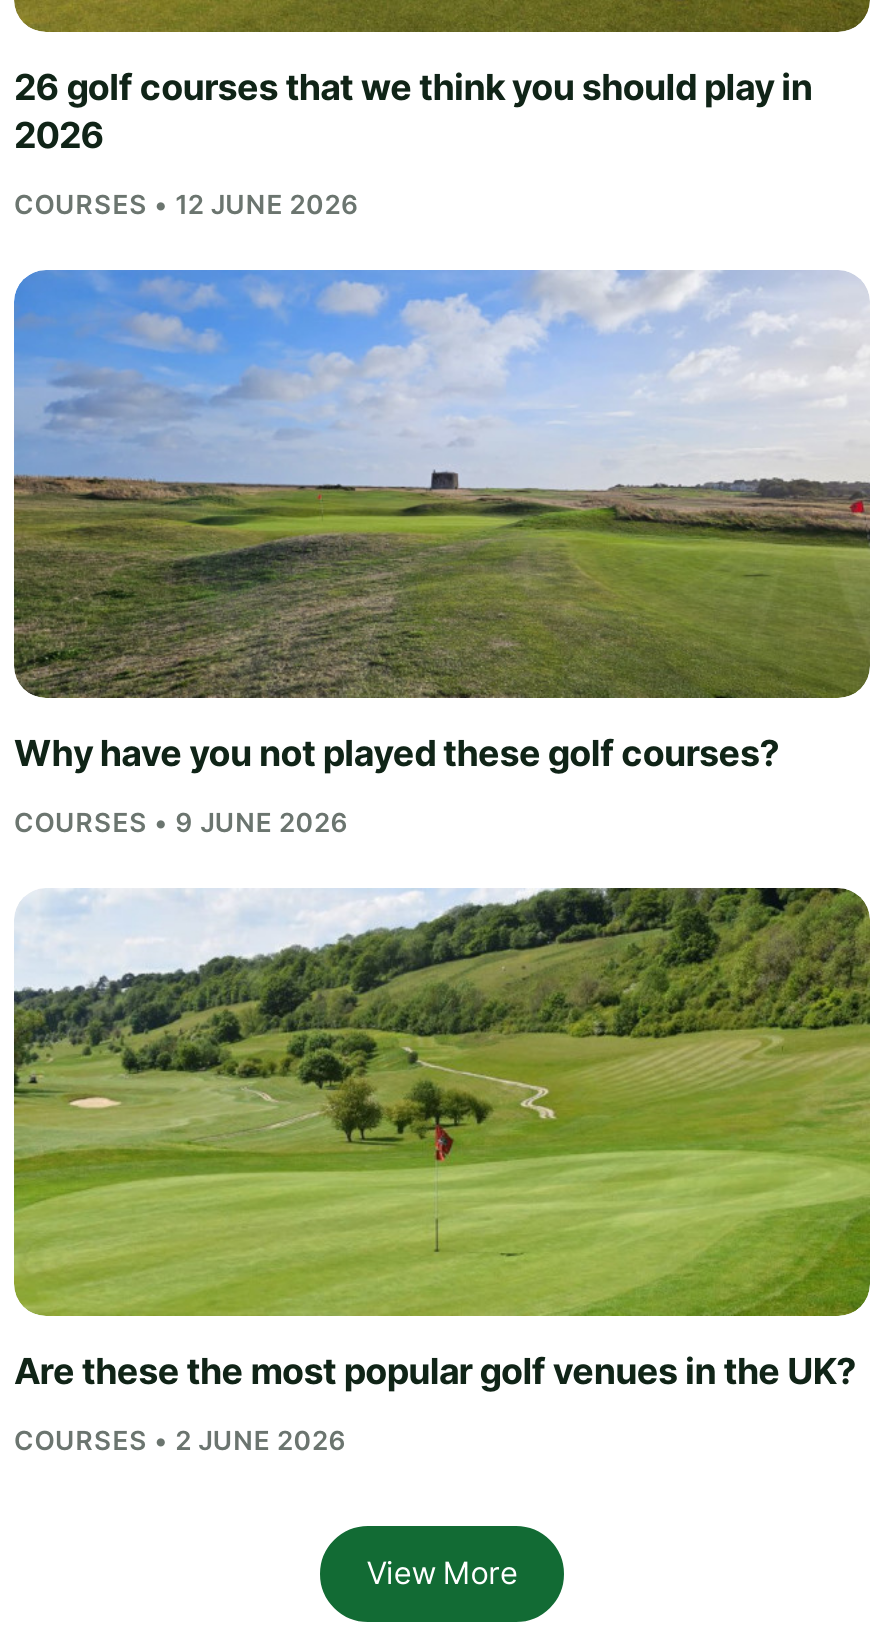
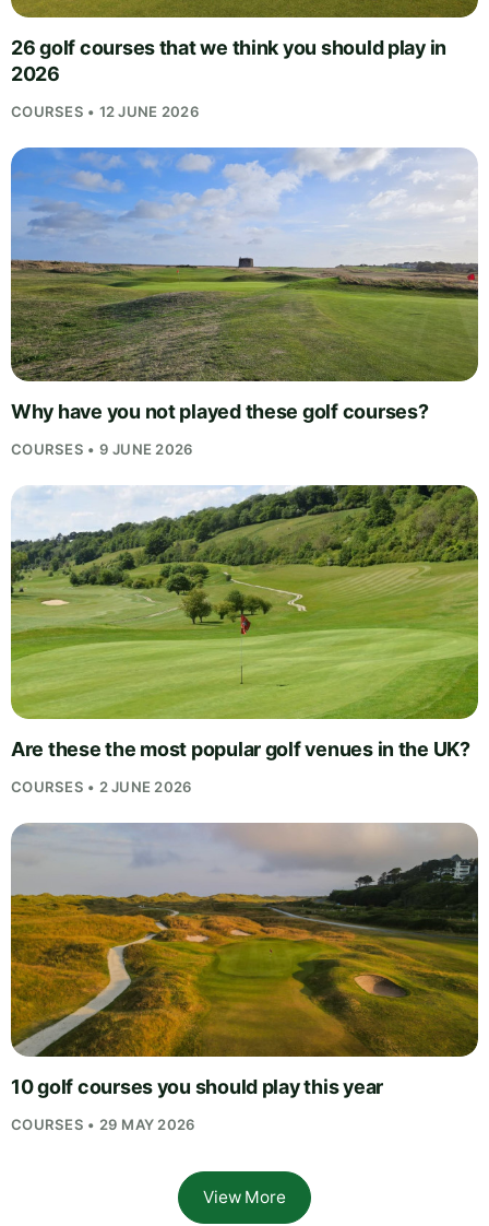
none -> [10,823,479,1133] [image] | 10 golf courses you should play this year | COURSES • 29 MAY 2026

